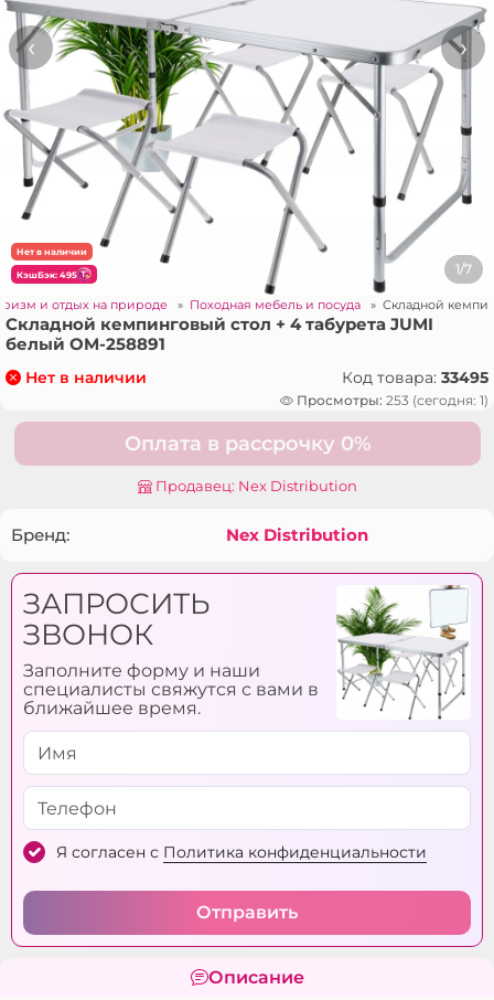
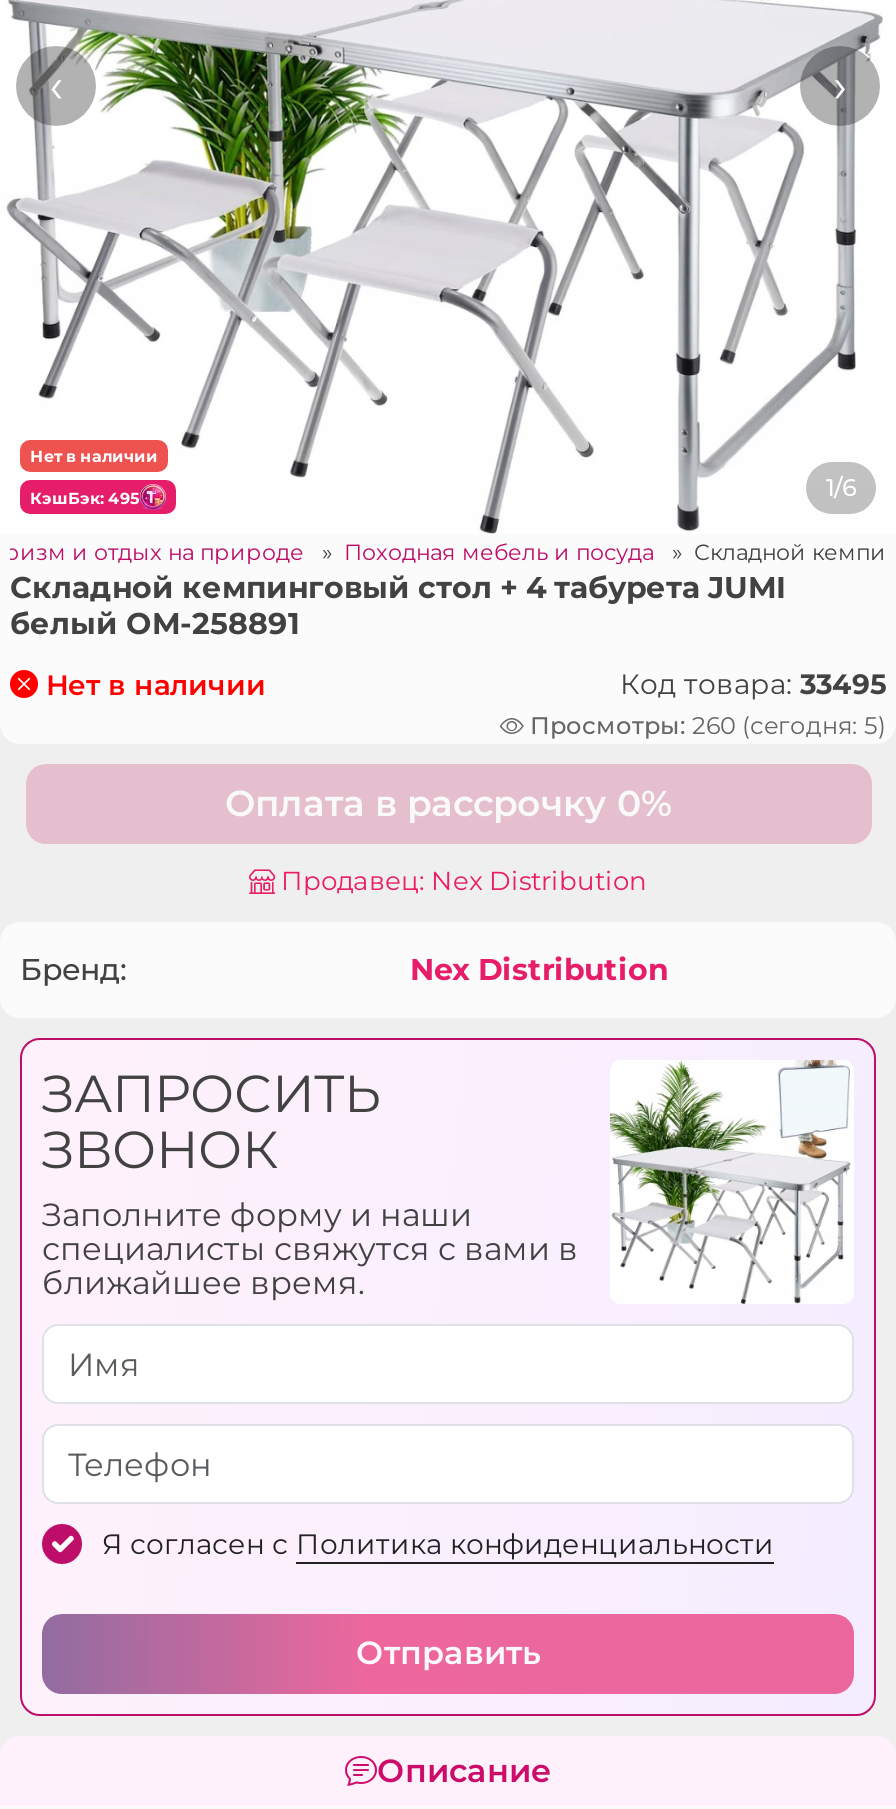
[455,260,472,277] 1/7 -> [826,472,856,502] 1/6
[297,392,488,409] Просмотры: 253 (сегодня: 1) -> [530,710,886,740] Просмотры: 260 (сегодня: 5)

